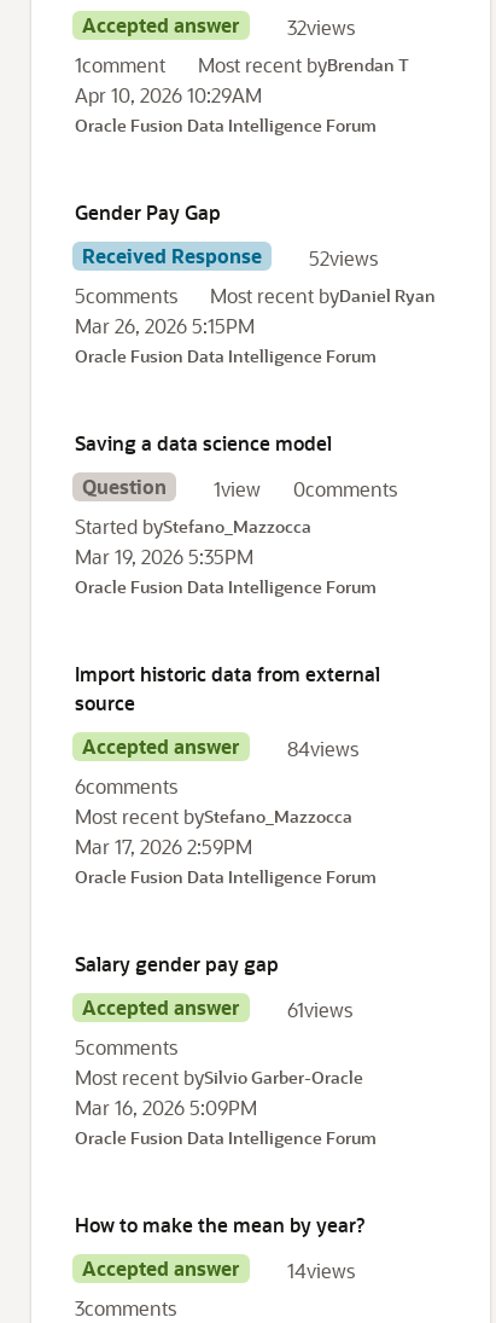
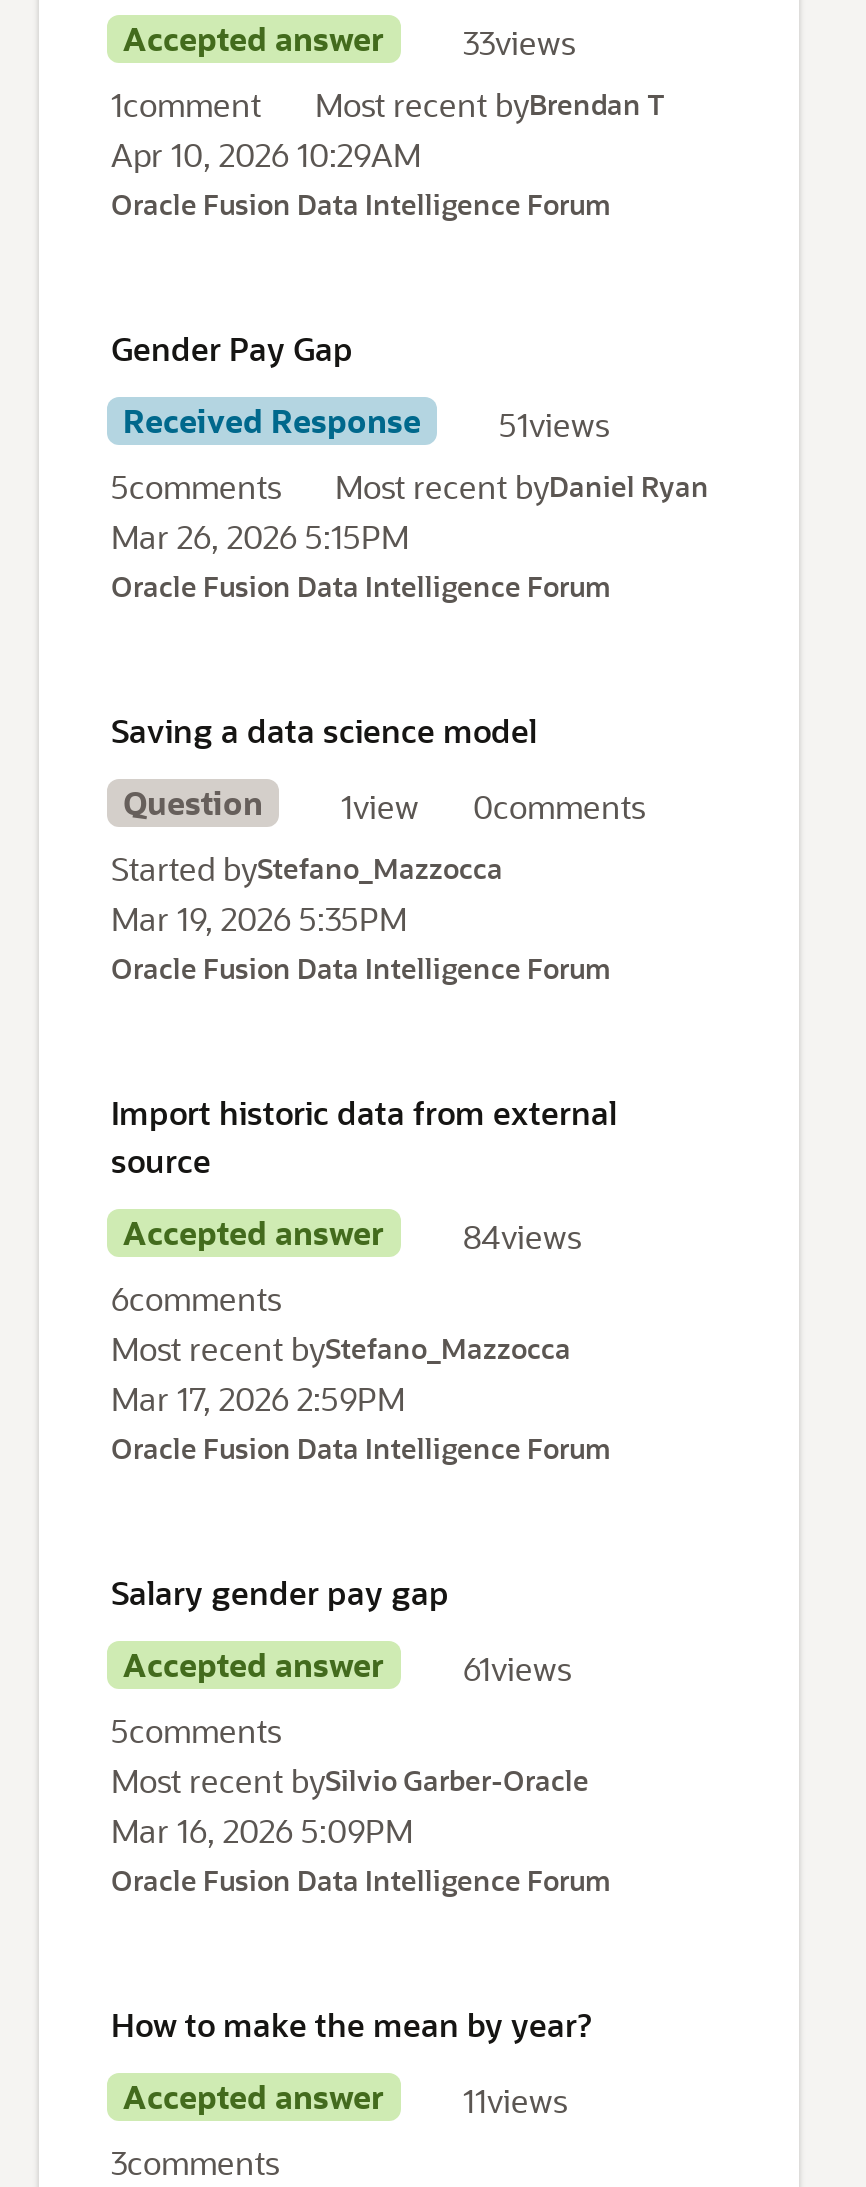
[82,12,355,40] Accepted answer 32views -> [123,17,575,64] Accepted answer 33views
[82,243,378,271] Received Response 52views -> [123,399,609,446] Received Response 51views
[82,1255,355,1283] Accepted answer 14views -> [123,2075,567,2122] Accepted answer 11views

